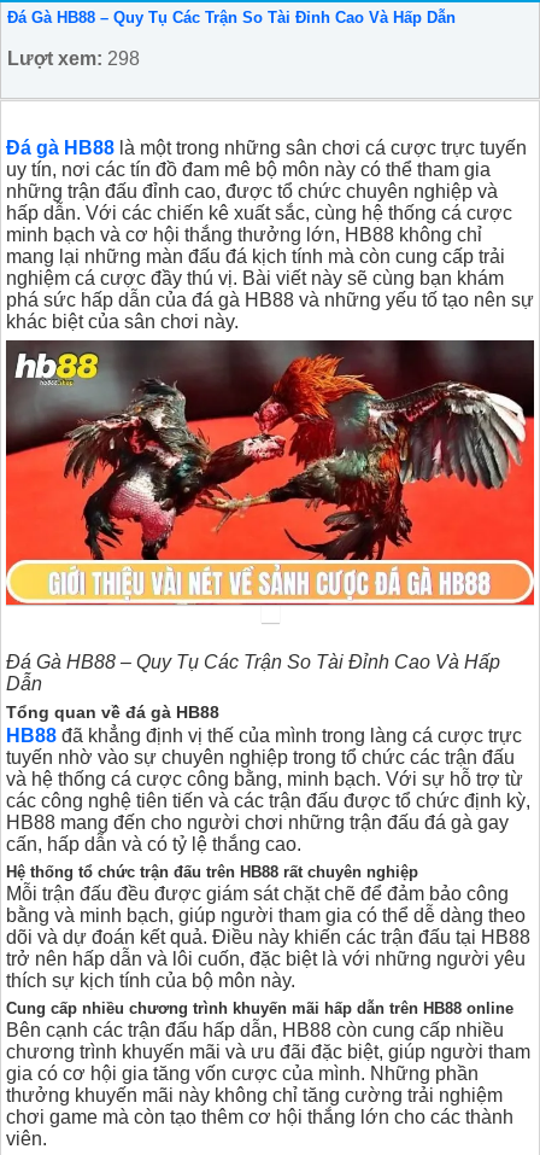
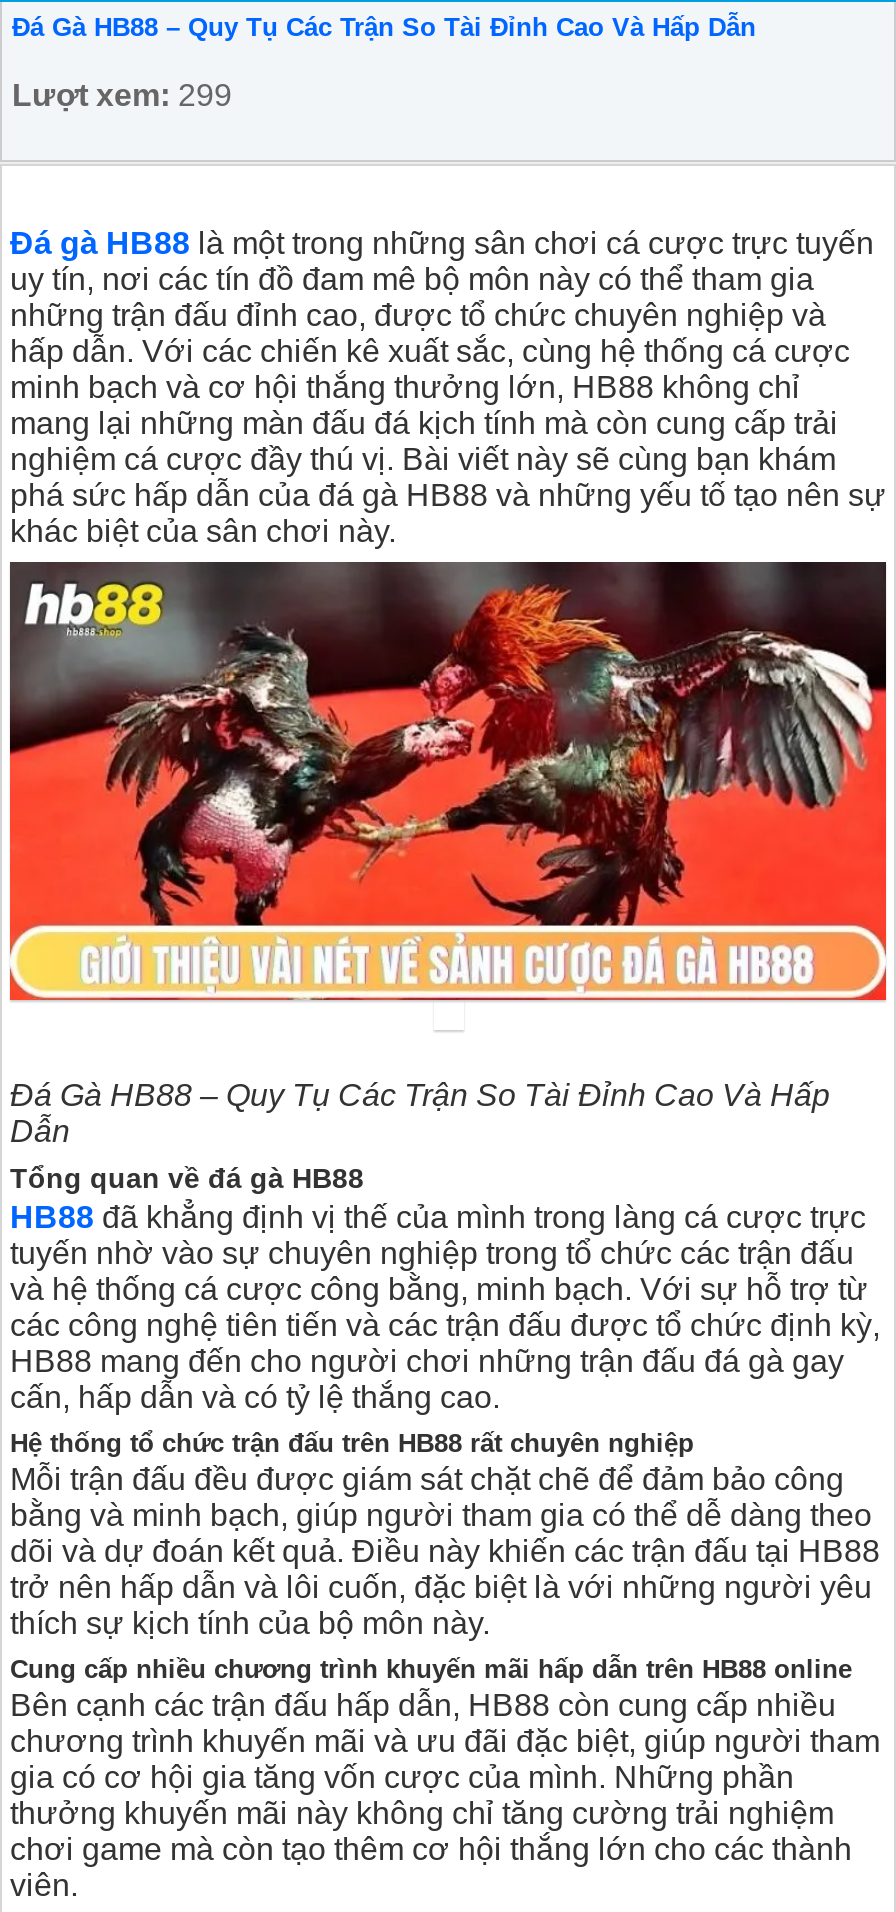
[7,49,140,69] Lượt xem: 298 -> [12,79,232,113] Lượt xem: 299

